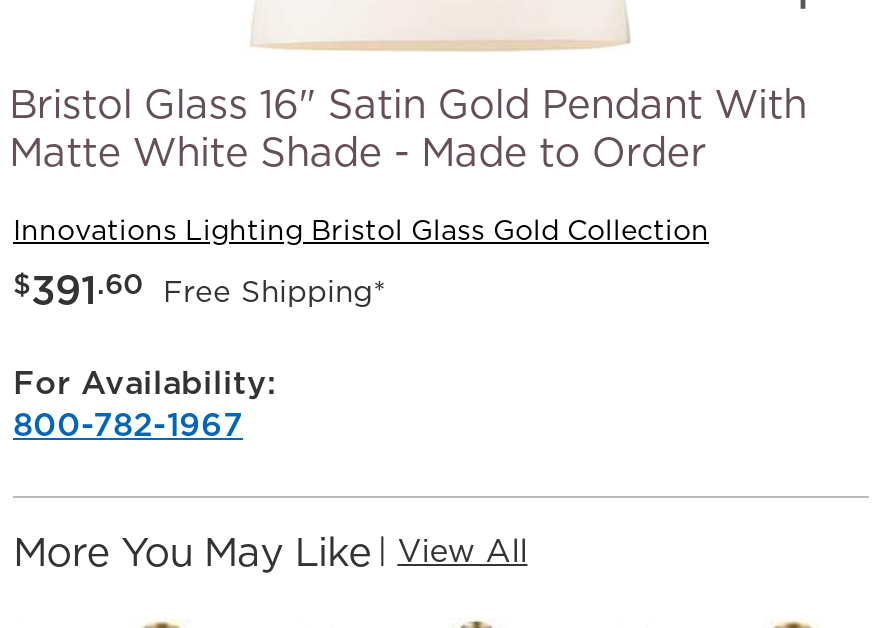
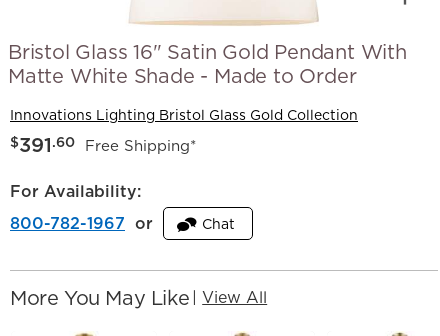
[13,402,243,446] 800-782-1967 -> [10,212,234,234] 800-782-1967 or | Chat

